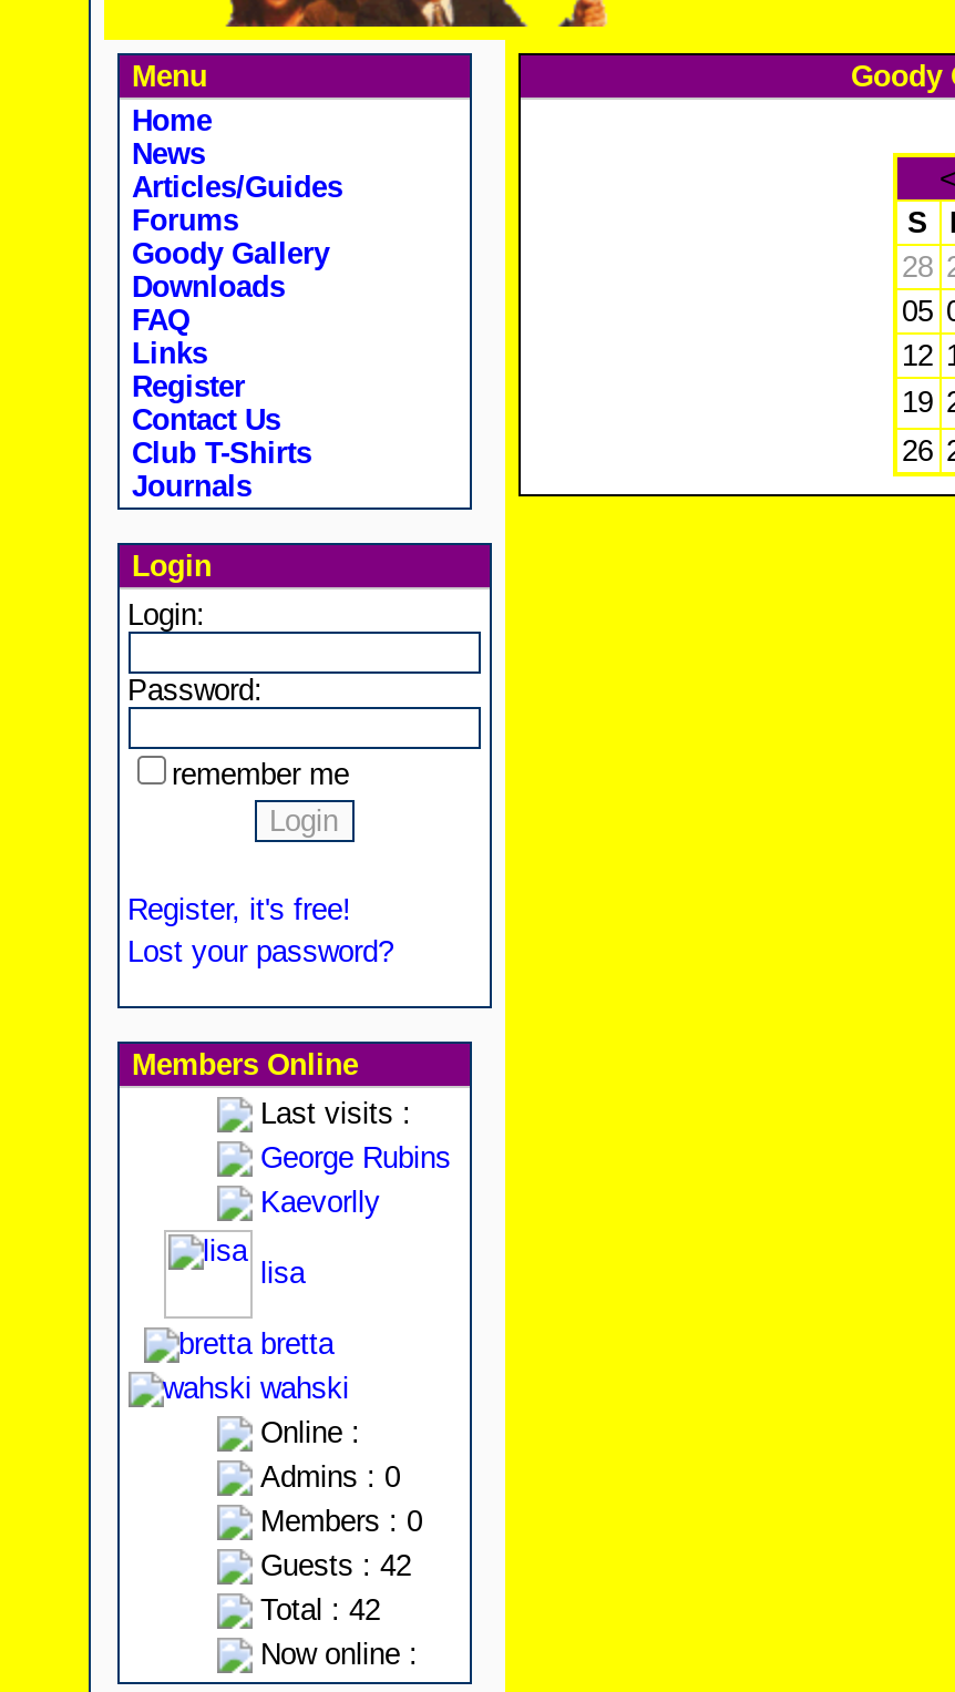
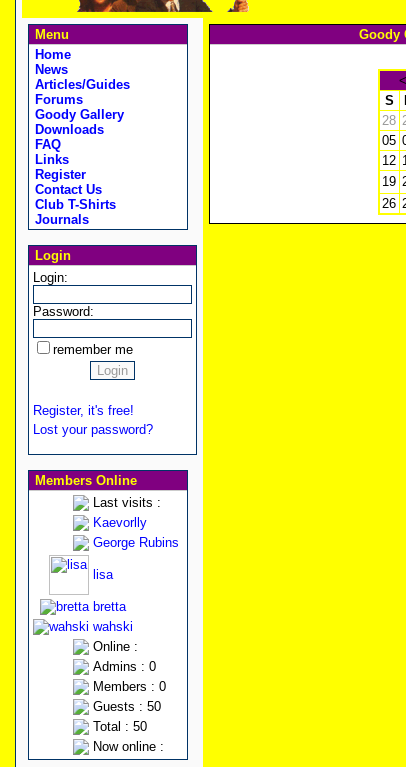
moved [260,1141,451,1175] -> [92,535,178,550]: George Rubins
moved [260,1186,380,1219] -> [92,515,146,530]: Kaevorlly
[260,1549,411,1582] Guests : 42 -> [92,699,160,714] Guests : 50
[260,1593,380,1627] Total : 42 -> [92,719,146,734] Total : 50

